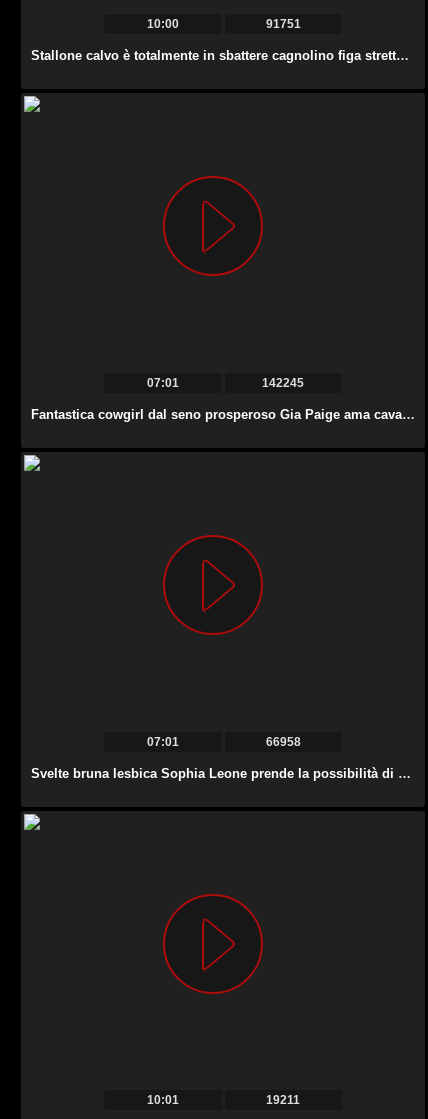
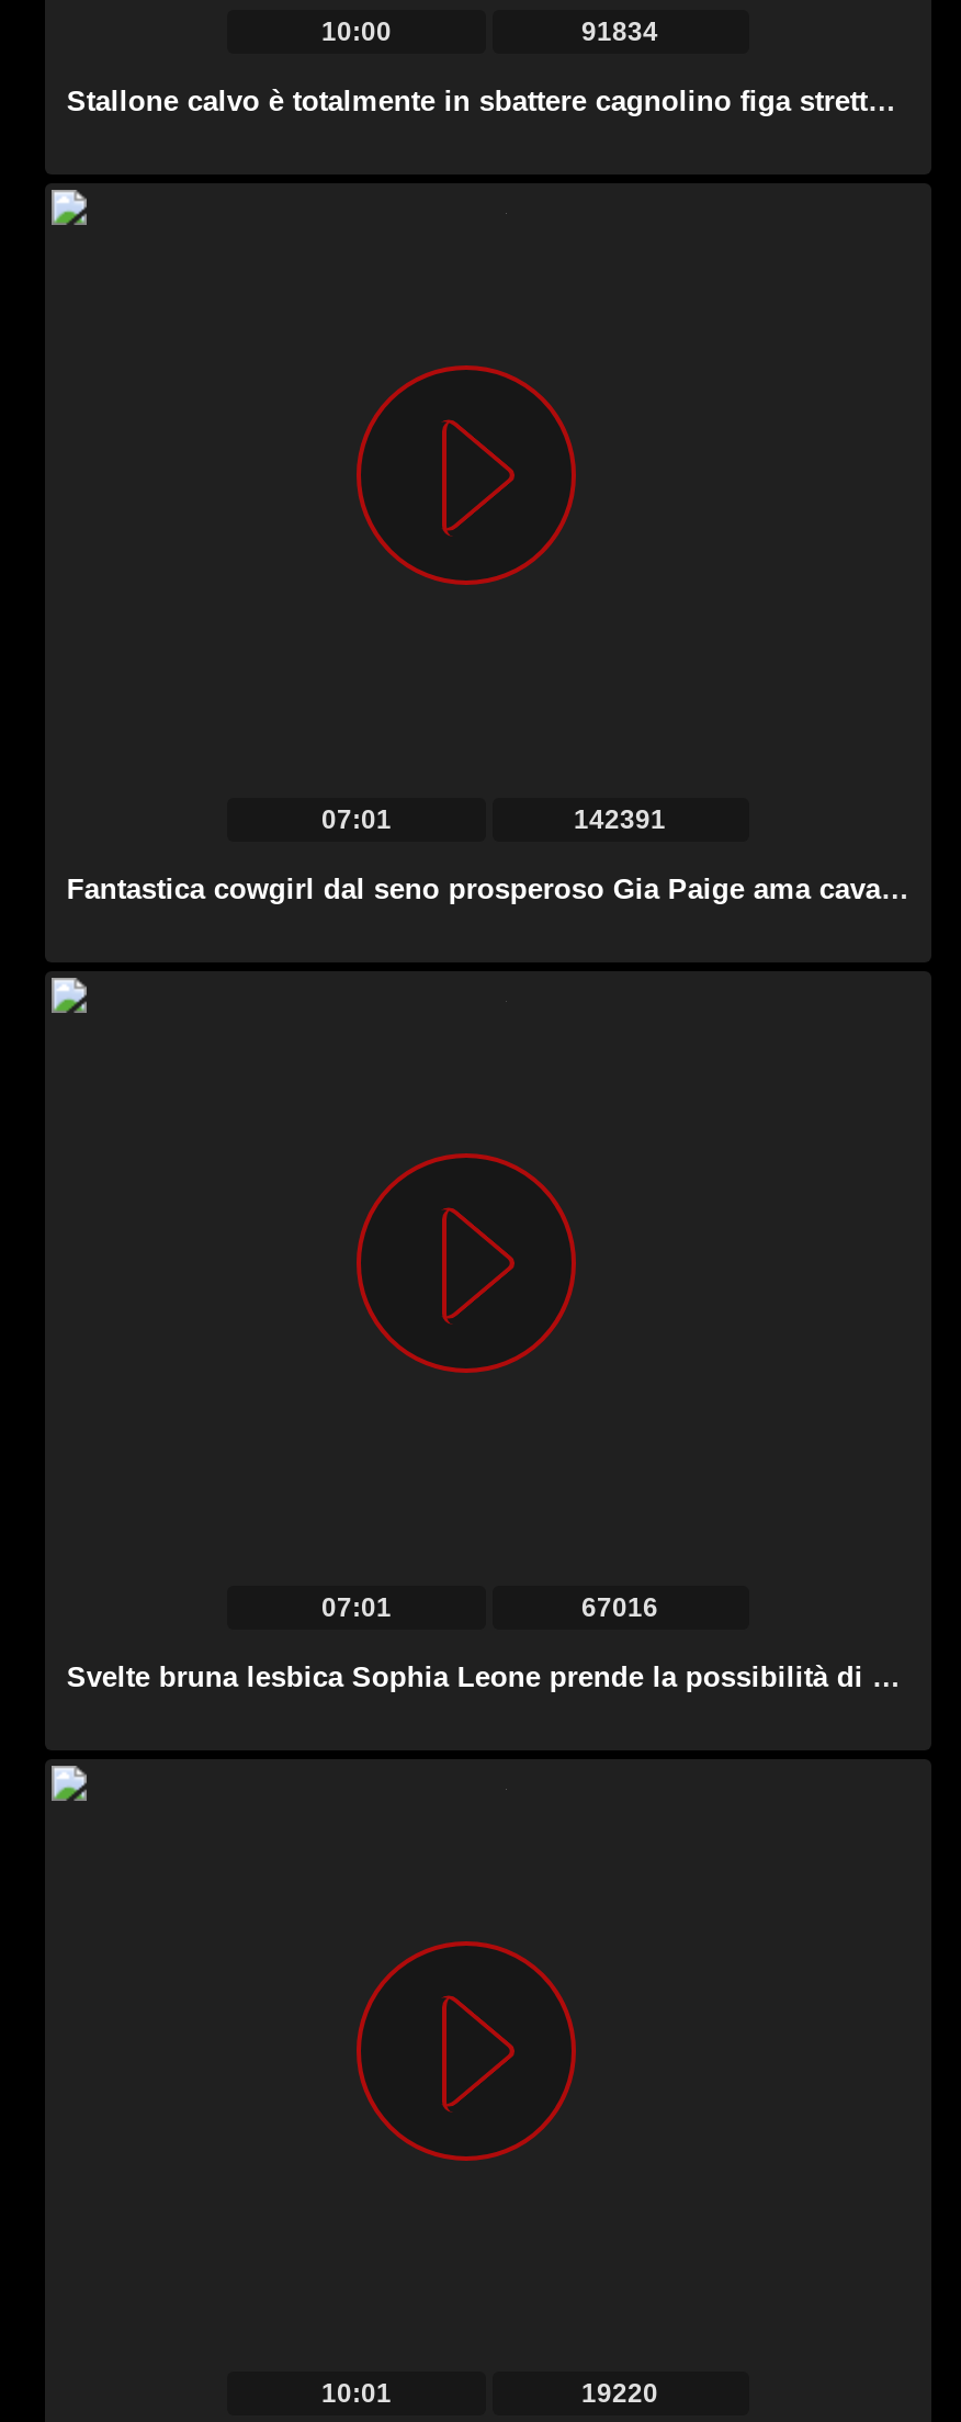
[265,17,300,31] 91751 -> [581,16,658,47] 91834
[262,376,304,390] 142245 -> [574,804,666,834] 142391
[265,735,300,749] 66958 -> [581,1591,658,1622] 67016
[266,1093,300,1107] 19211 -> [581,2379,658,2410] 19220

